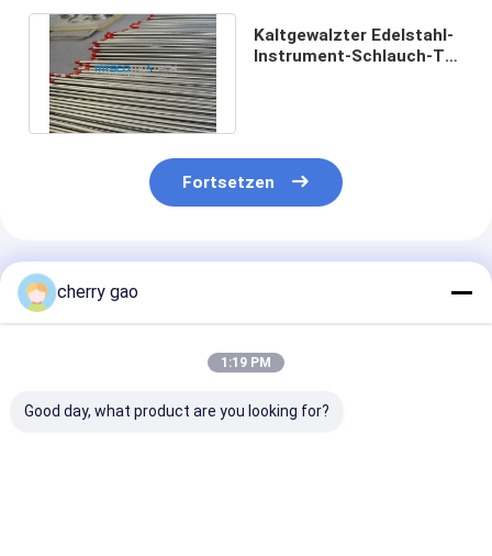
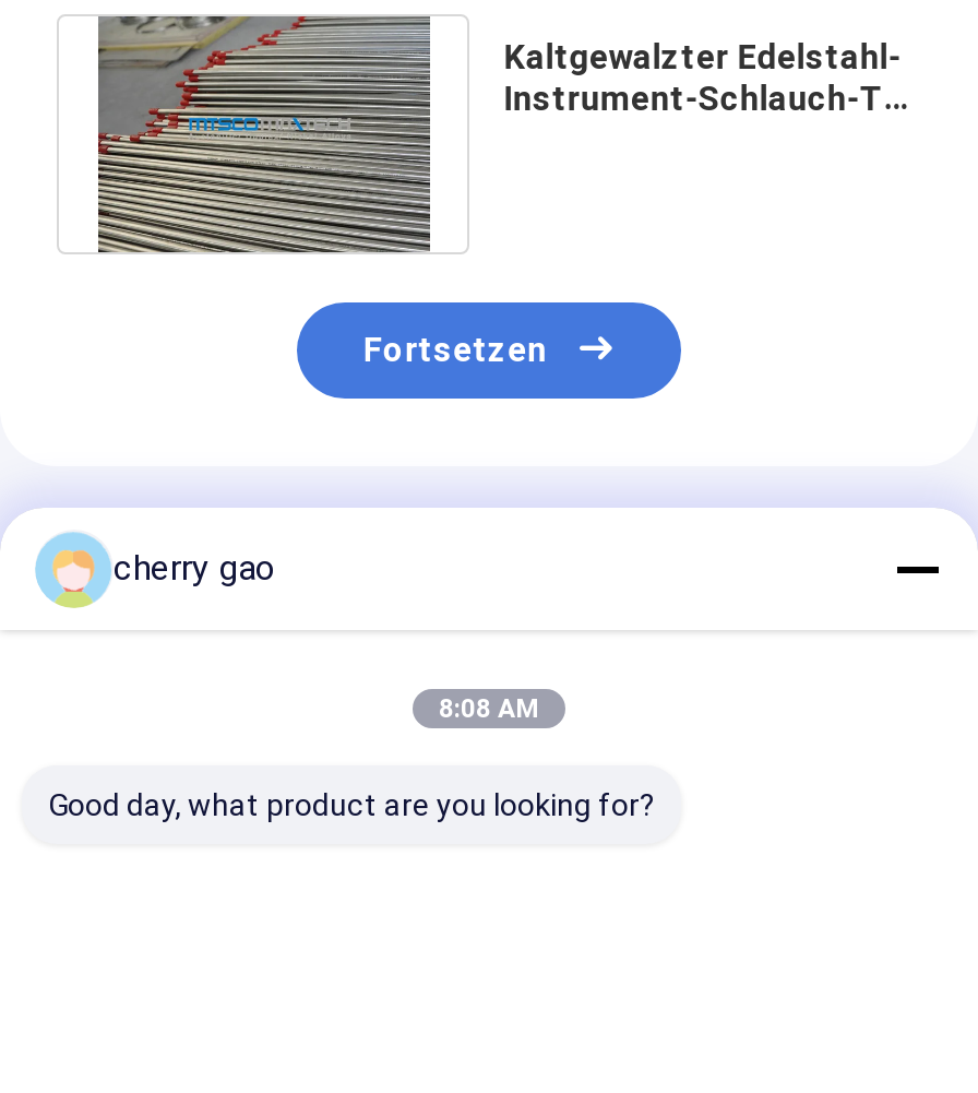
[221,355,271,370] 1:19 PM -> [439,693,539,724] 8:08 AM

